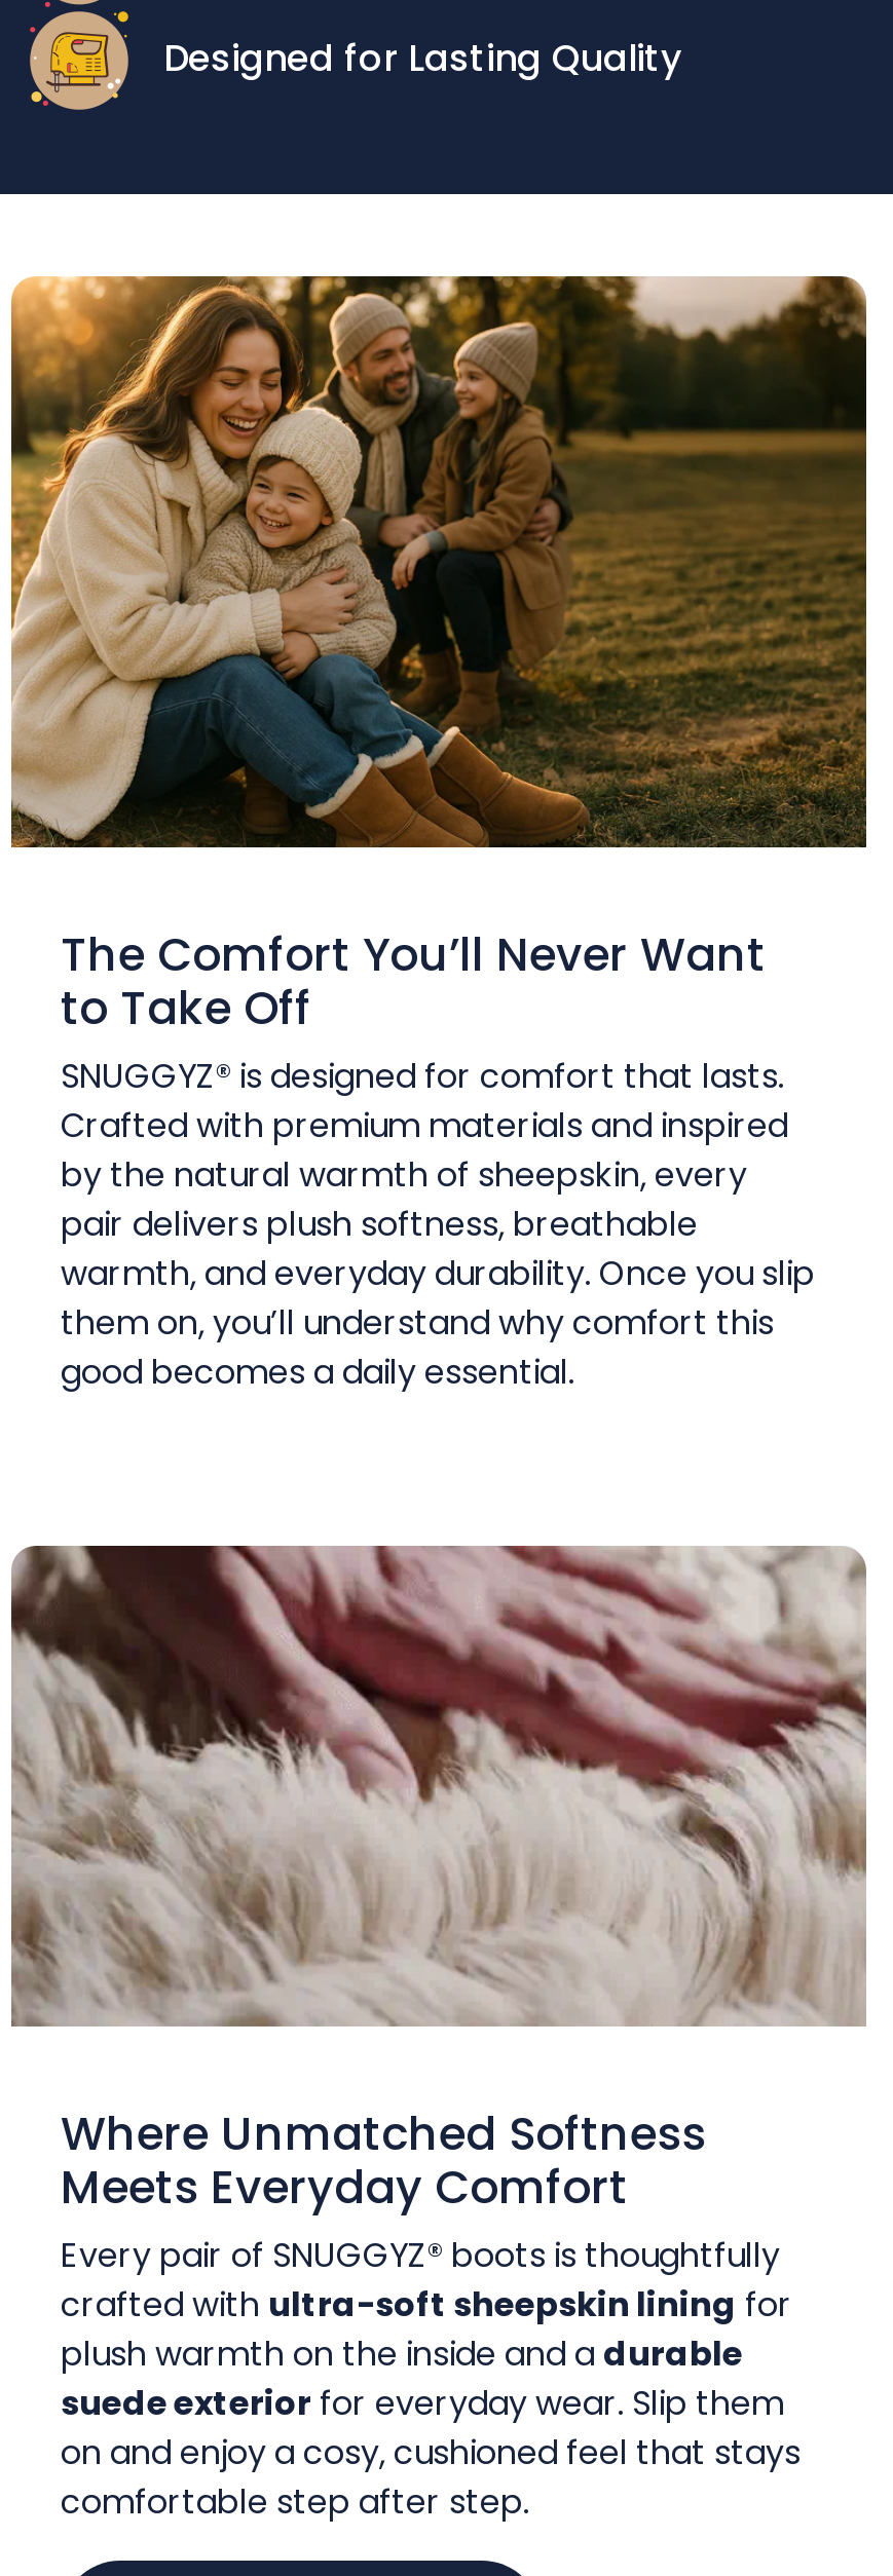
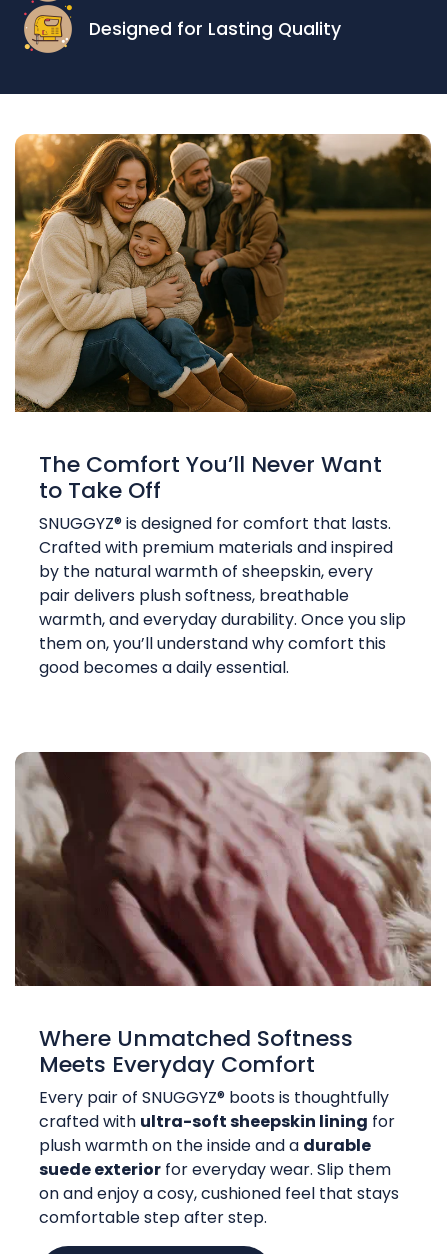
[11,1545,866,2028] [image] -> [15,751,431,986] [image]

